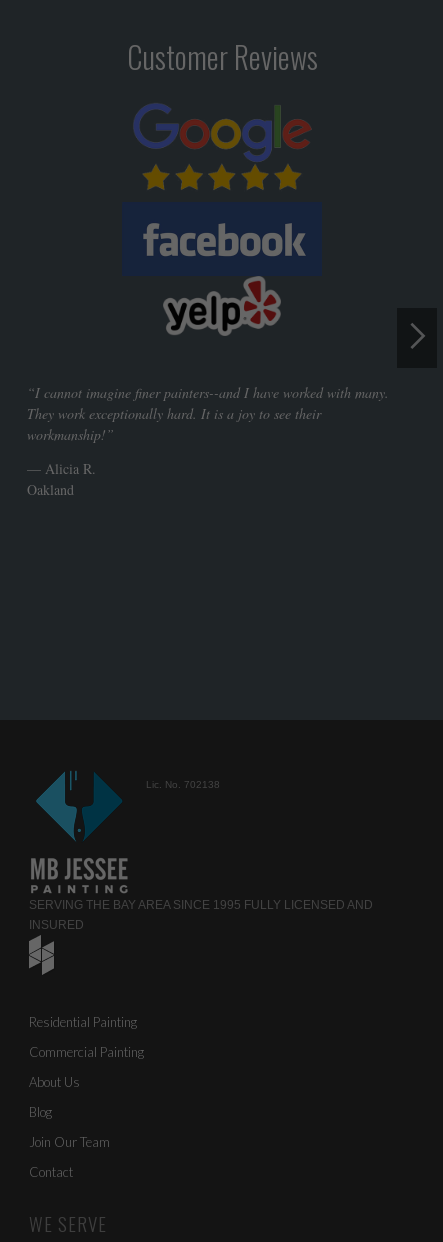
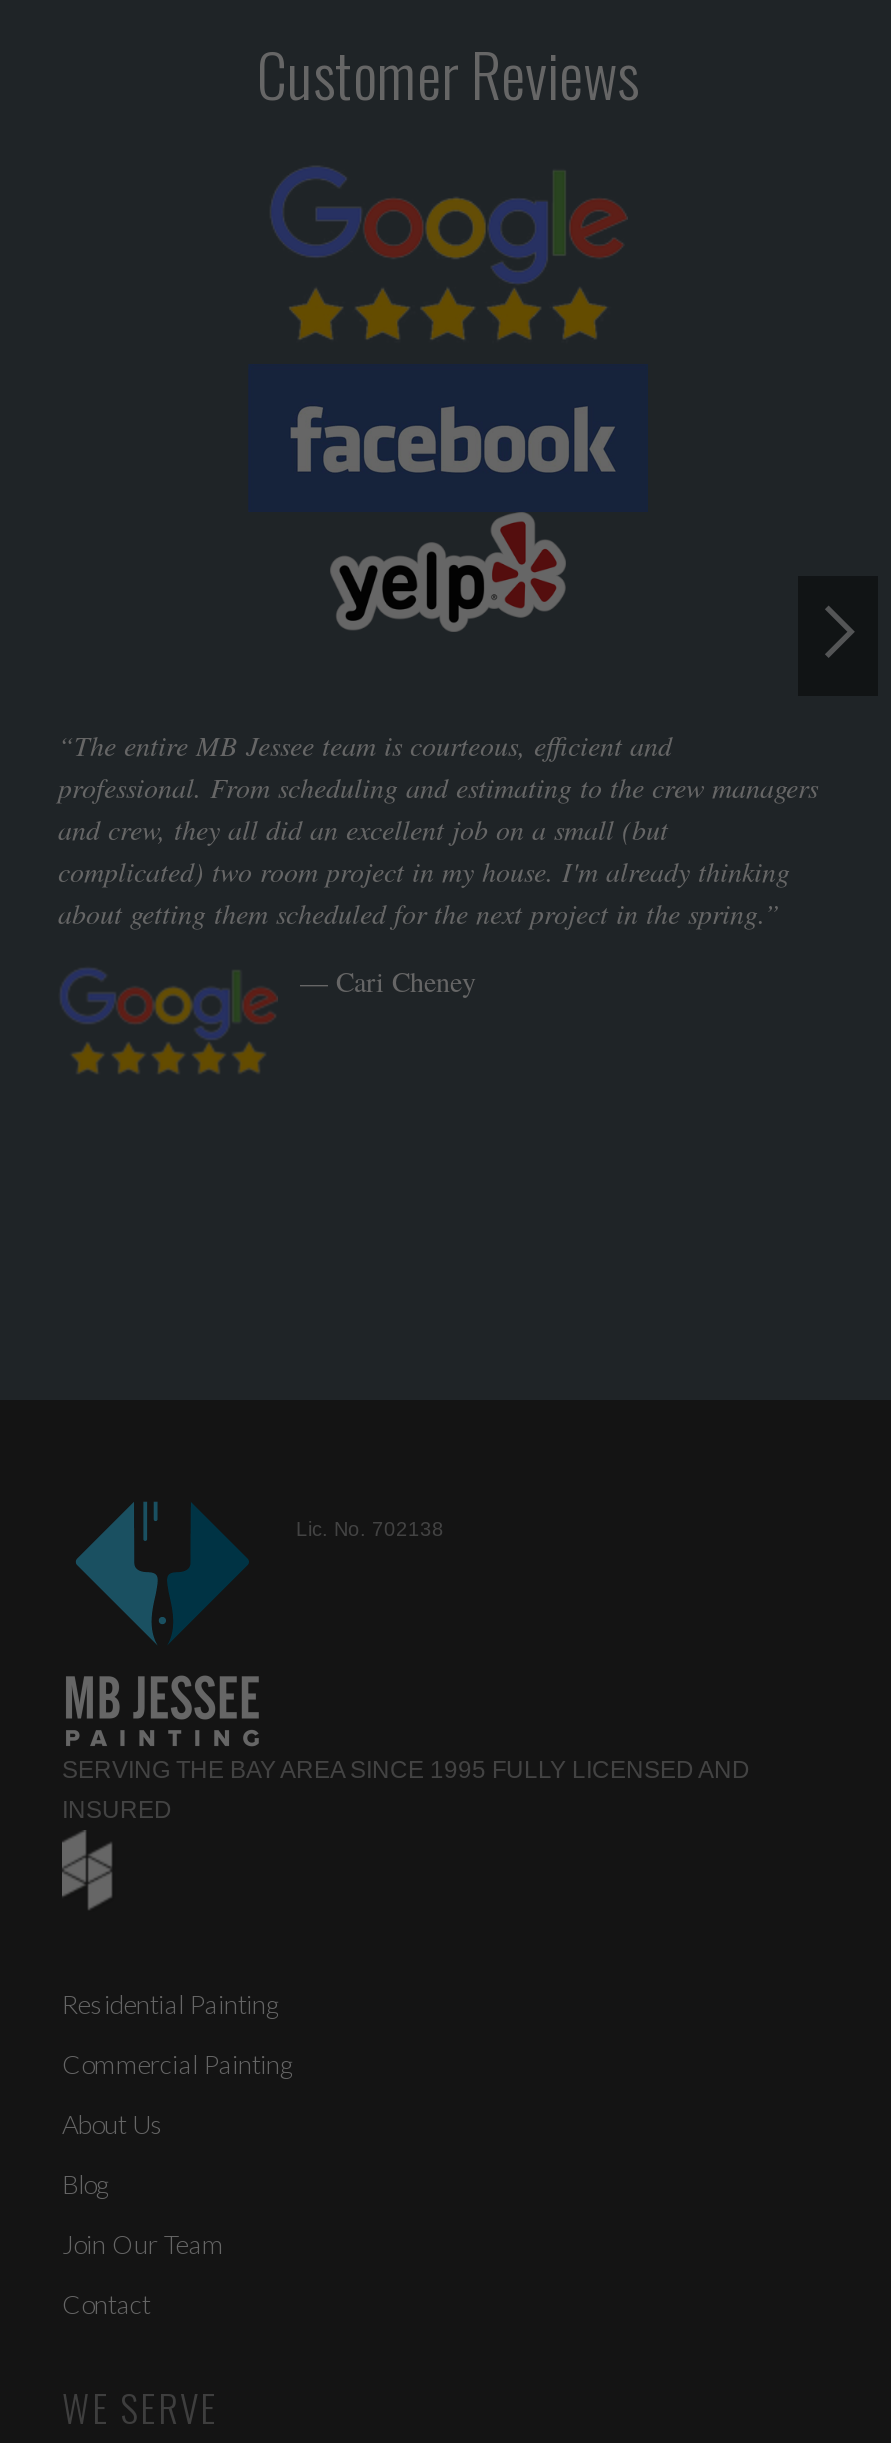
none -> [58,970,276,1074] [image]
[27,382,389,443] “I cannot imagine finer painters--and I have worked with many. | They work exceptionally hard. It is a joy to see their | workmanship!” -> [58,725,818,931] “The entire MB Jessee team is courteous, efficient and | professional. From scheduling and estimating to the crew managers | and crew, they all did an excellent job on a small (but | complicated) two room project in my house. I'm already thinking | about getting them scheduled for the next project in the spring.”
[27,458,96,498] — Alicia R. | Oakland -> [300,961,476,999] — Cari Cheney

